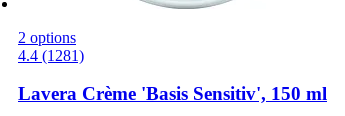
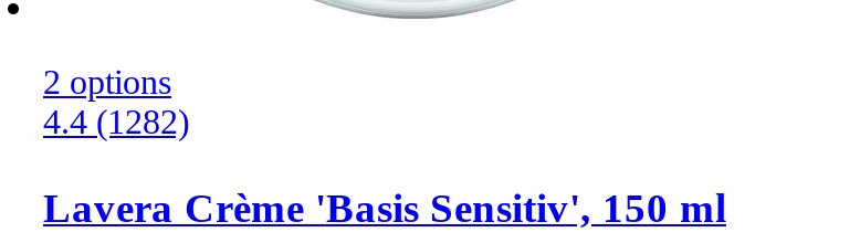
[18,47,84,64] 4.4 (1281) -> [43,103,189,140] 4.4 (1282)

